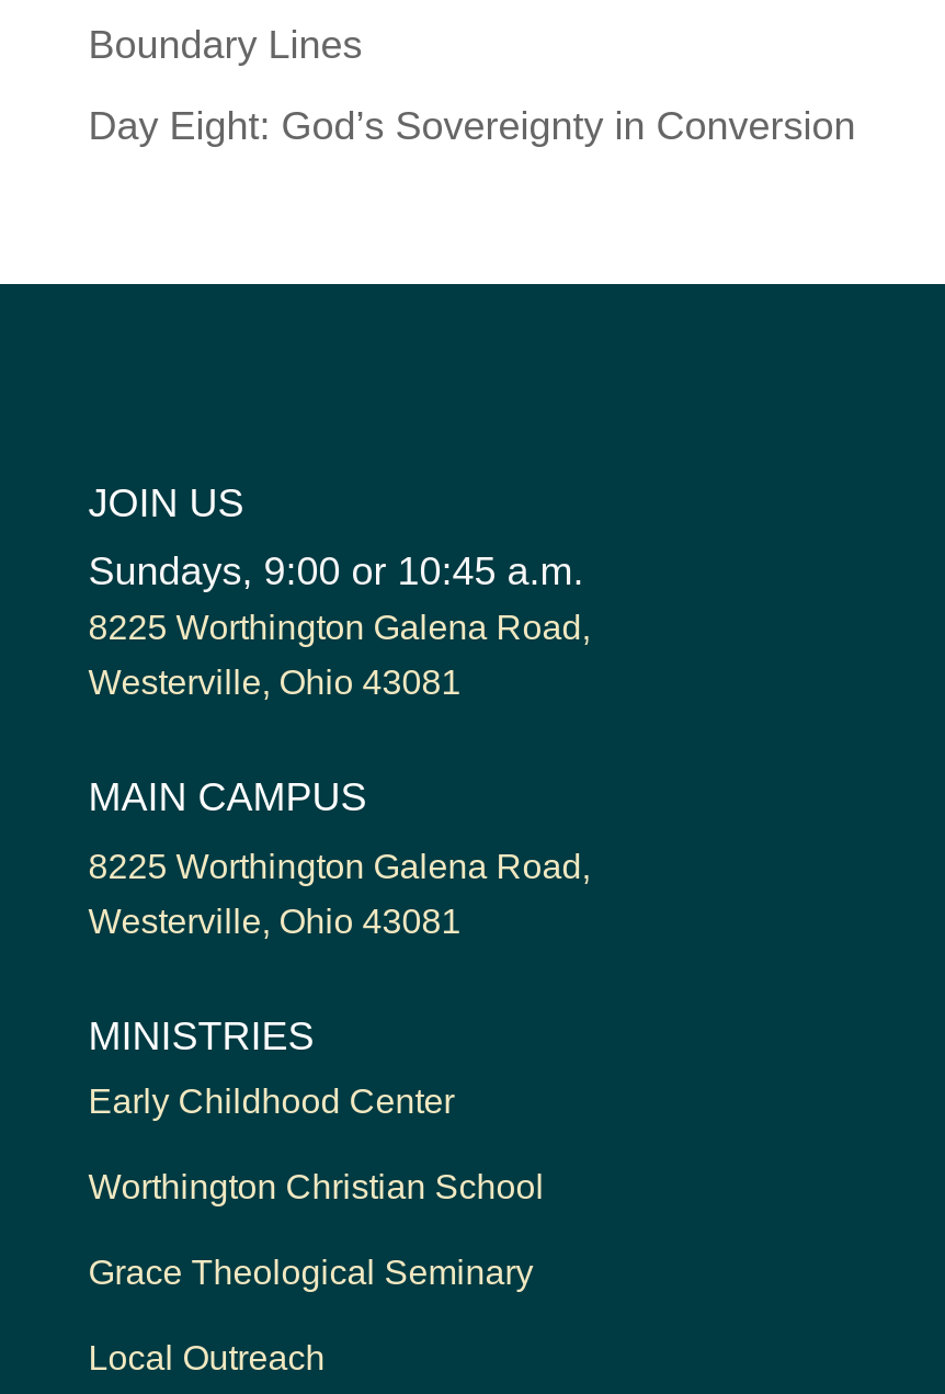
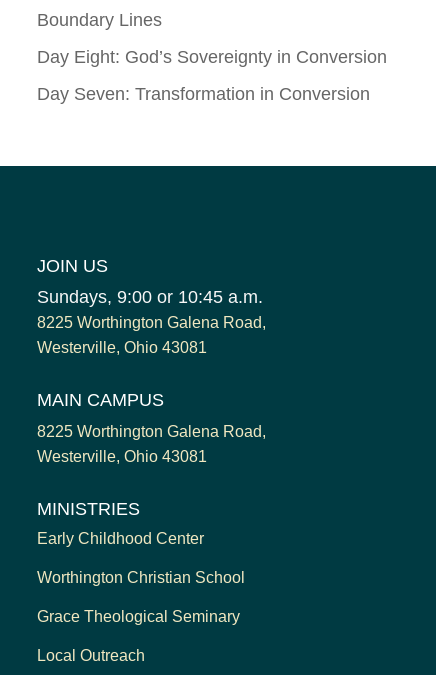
none -> [37,84,370,104] Day Seven: Transformation in Conversion

